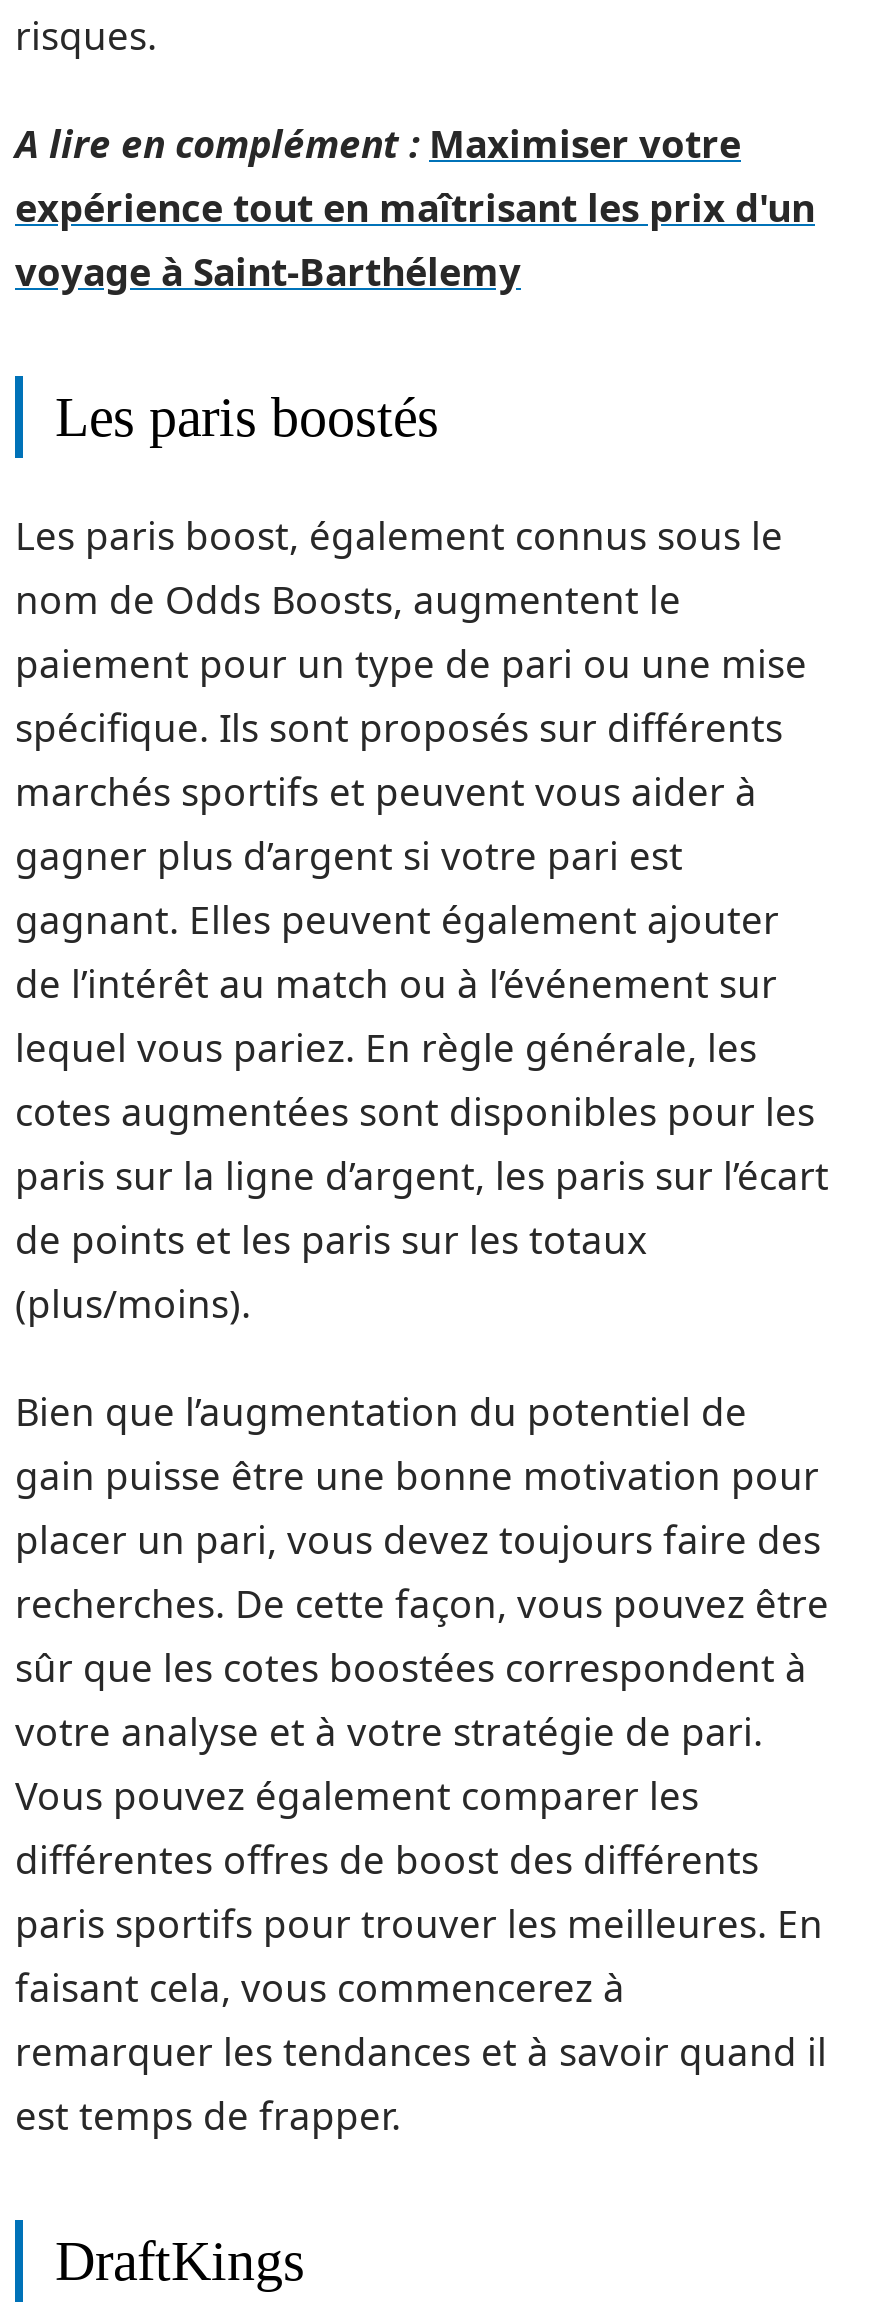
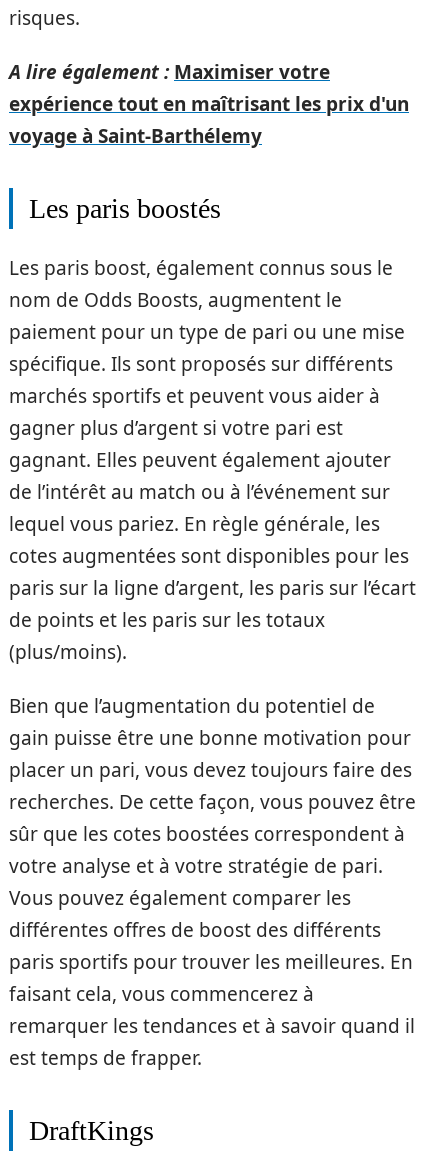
[15,118,741,170] A lire en complément : Maximiser votre -> [9,59,330,85] A lire également : Maximiser votre

